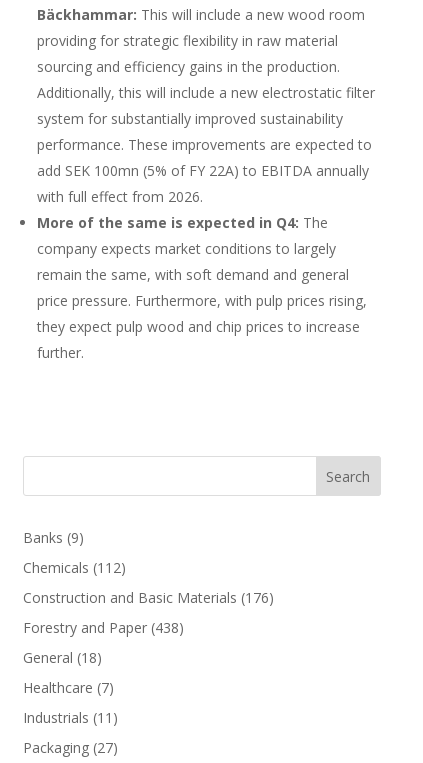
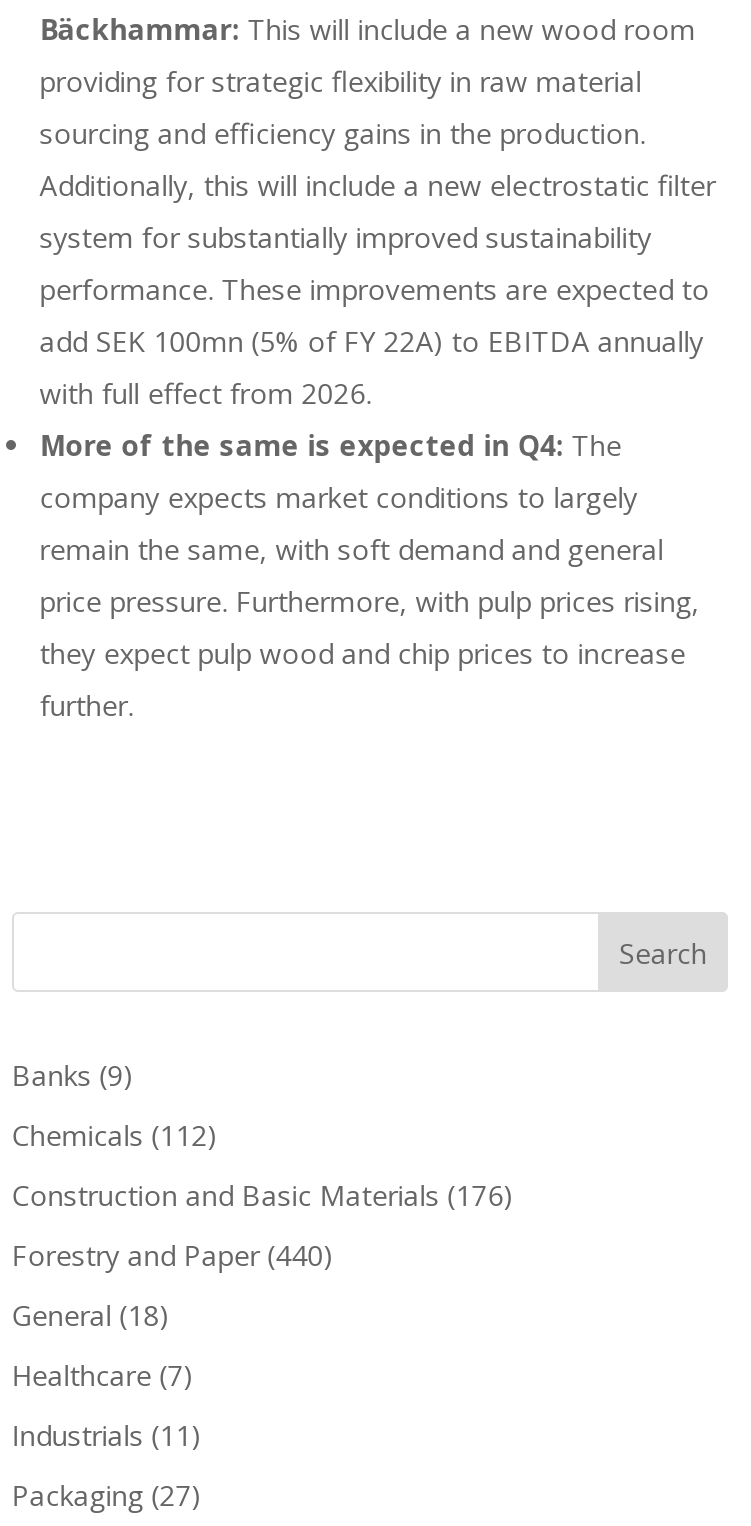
[23,618,184,637] Forestry and Paper (438) -> [12,1236,334,1274] Forestry and Paper (440)

